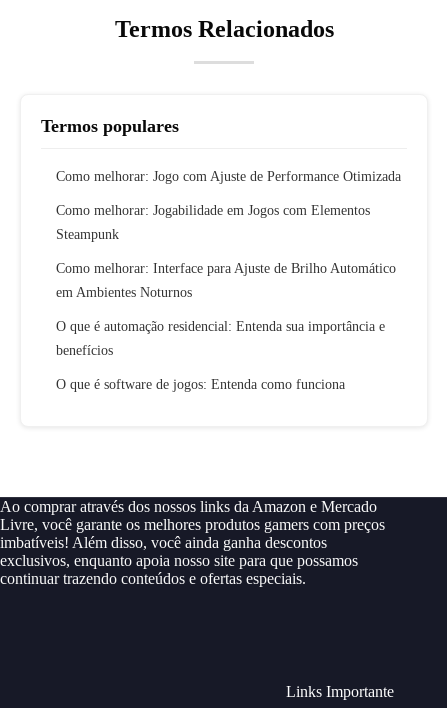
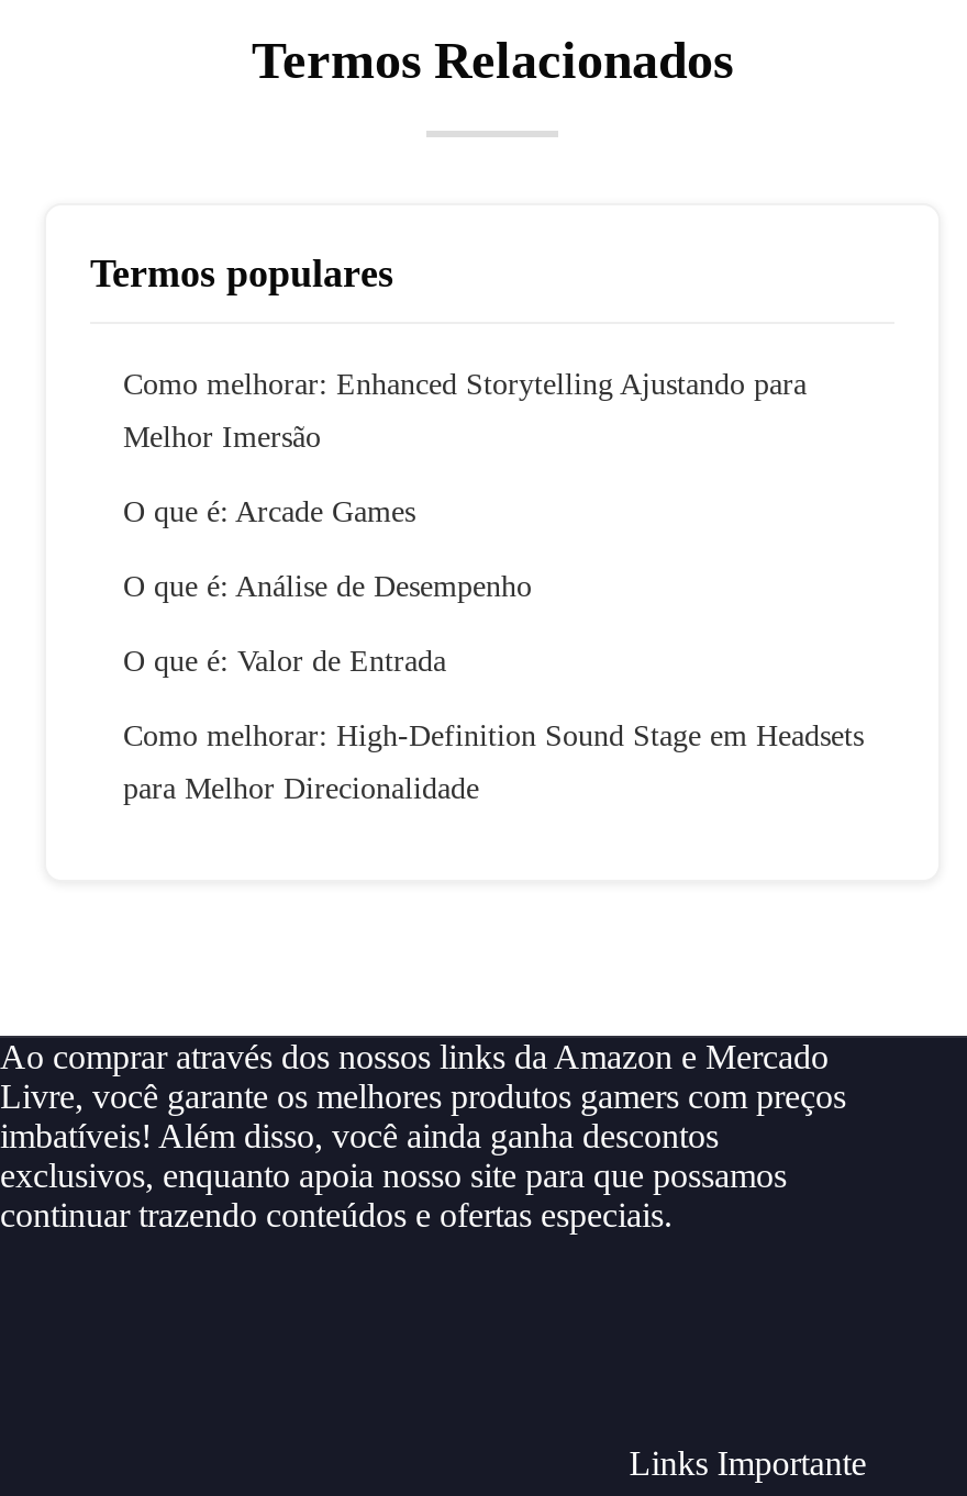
[56,169,401,392] Como melhorar: Jogo com Ajuste de Performance Otimizada | Como melhorar: Jogabilidade em Jogos com Elementos | Steampunk | Como melhorar: Interface para Ajuste de Brilho Automático | em Ambientes Noturnos | O que é automação residencial: Entenda sua importância e | benefícios | O que é software de jogos: Entenda como funciona -> [123,368,864,805] Como melhorar: Enhanced Storytelling Ajustando para | Melhor Imersão | O que é: Arcade Games | O que é: Análise de Desempenho | O que é: Valor de Entrada | Como melhorar: High-Definition Sound Stage em Headsets | para Melhor Direcionalidade

